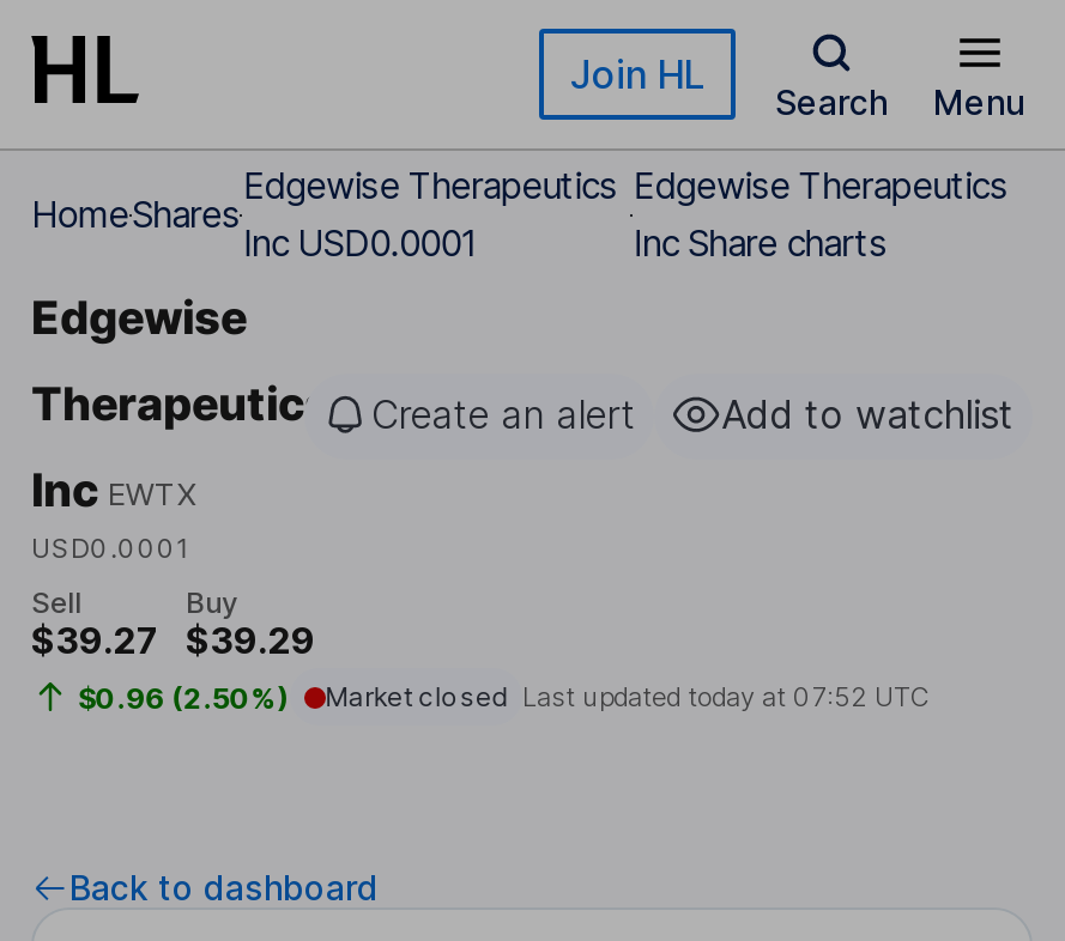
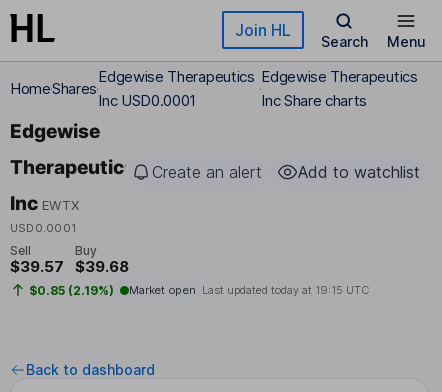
[31,619,161,664] $39.27 -> [10,257,64,276] $39.57
[186,619,315,664] $39.29 -> [74,257,128,276] $39.68
[78,680,289,716] $0.96 (2.50%) -> [30,283,114,298] $0.85 (2.19%)
[325,681,930,714] Market closed Last updated today at 07:52 UTC -> [129,283,368,297] Market open Last updated today at 19:15 UTC

